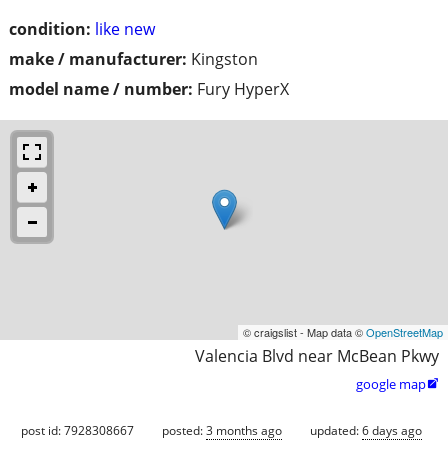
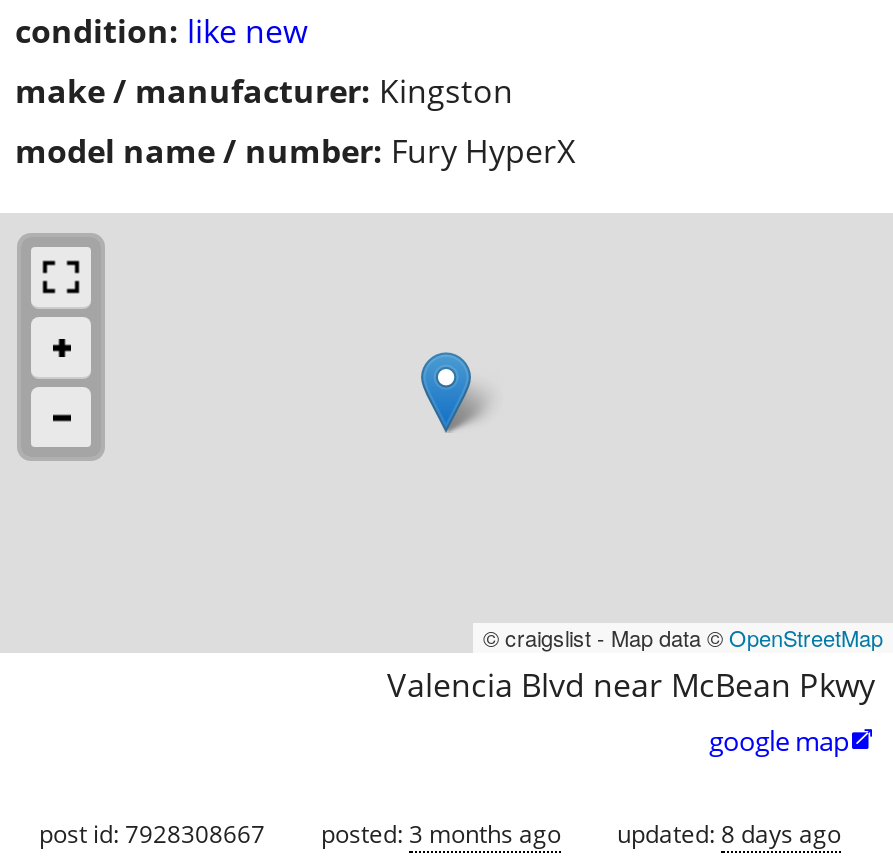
[310,422,422,439] updated: 6 days ago -> [617,817,841,851] updated: 8 days ago

